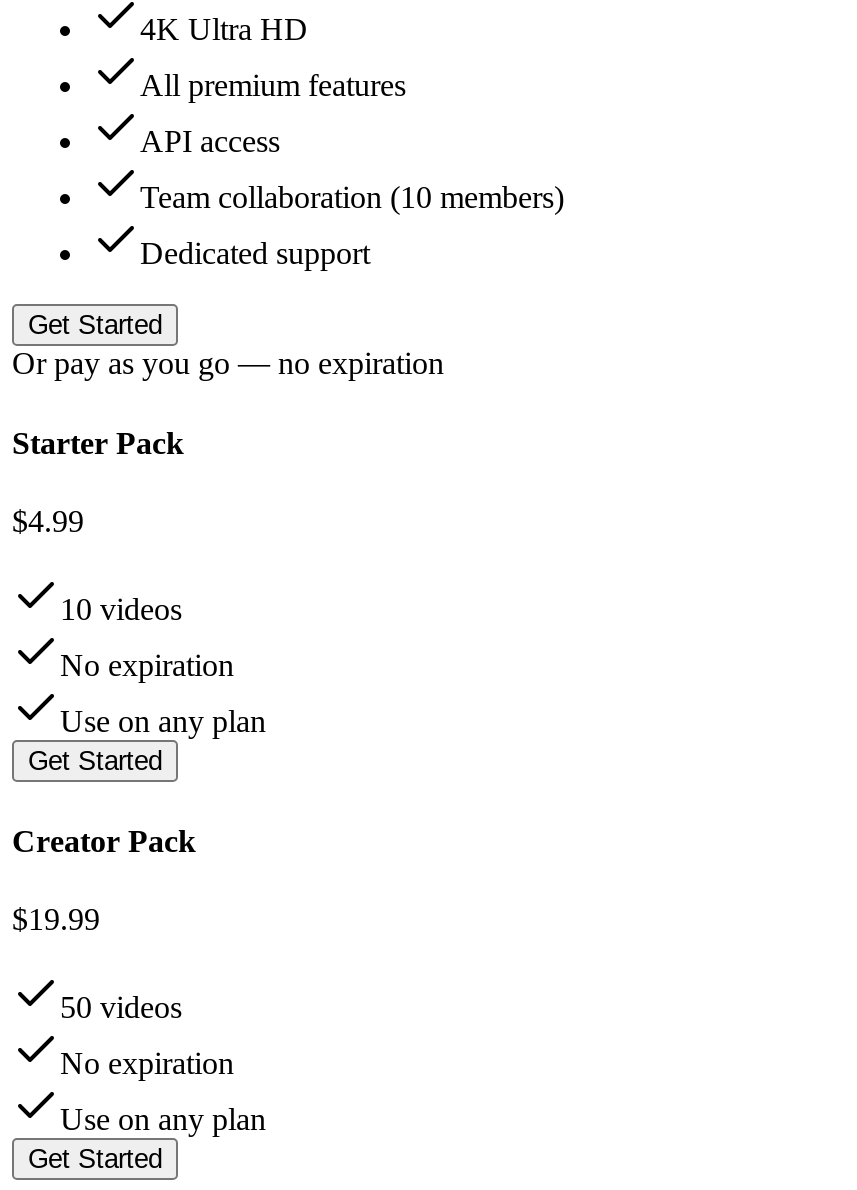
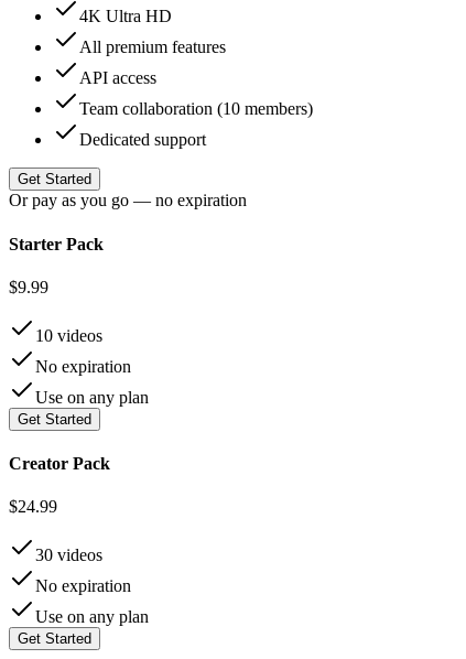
[12,504,84,538] $4.99 -> [9,278,48,296] $9.99
[12,903,100,937] $19.99 -> [9,497,57,516] $24.99
[60,991,182,1025] 50 videos -> [35,546,102,565] 30 videos

